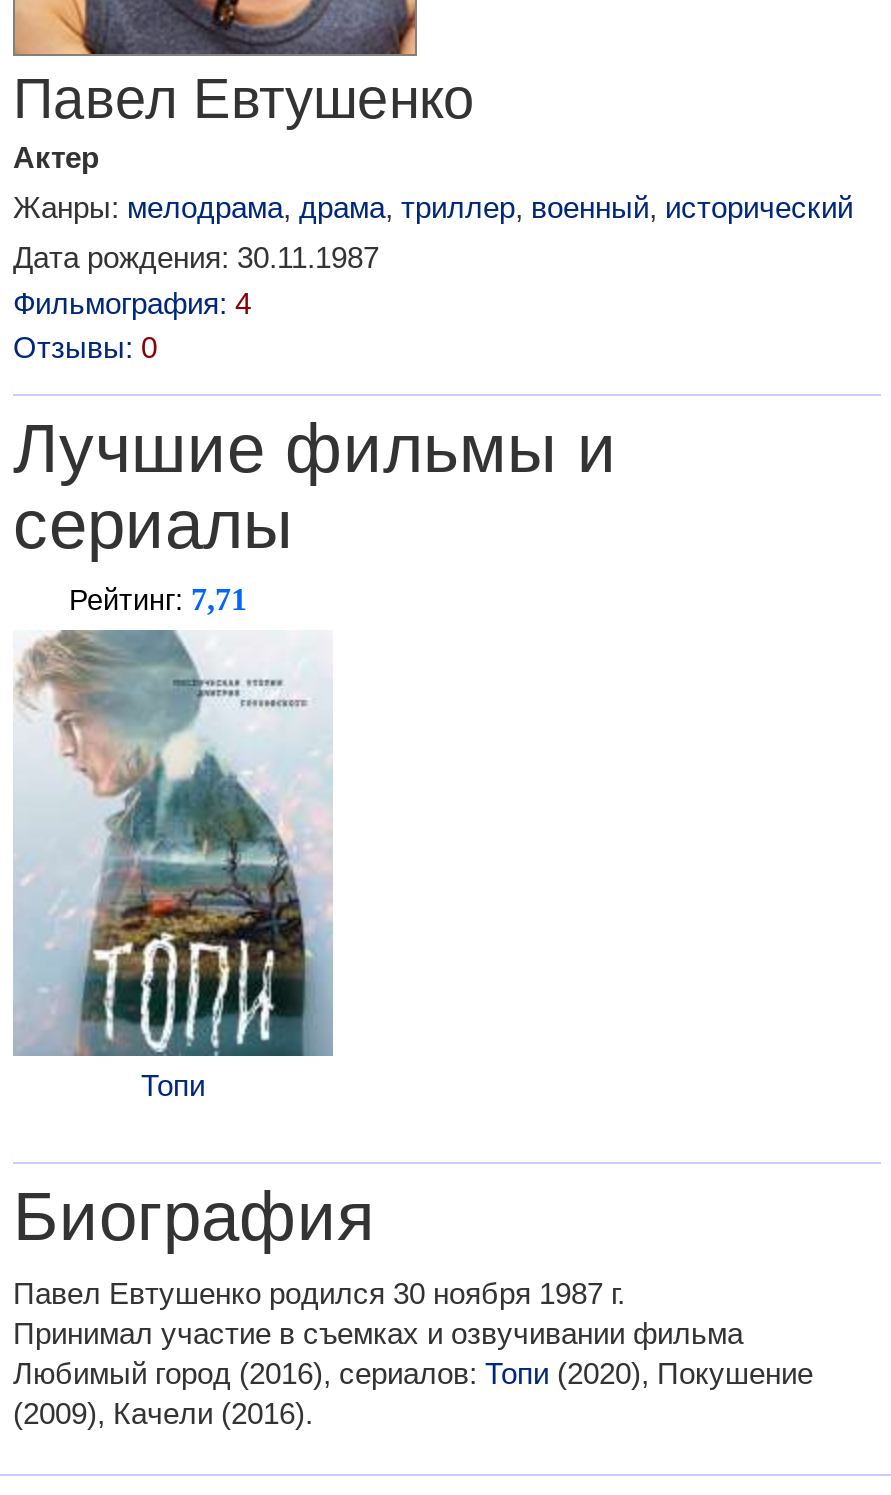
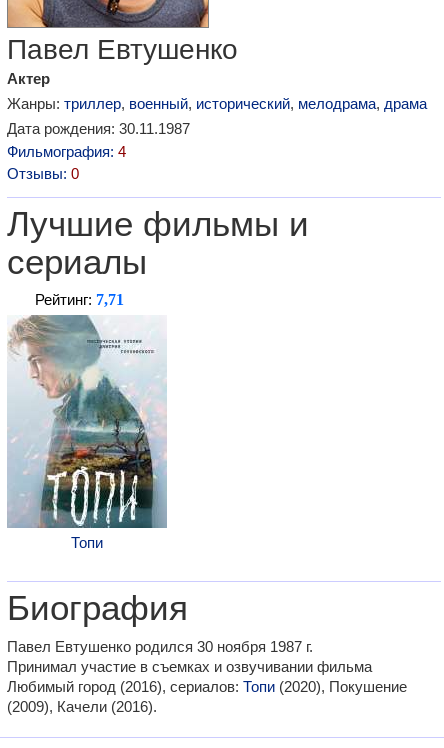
[13,190,853,224] Жанры: мелодрама, драма, триллер, военный, исторический -> [7,95,427,112] Жанры: триллер, военный, исторический, мелодрама, драма

